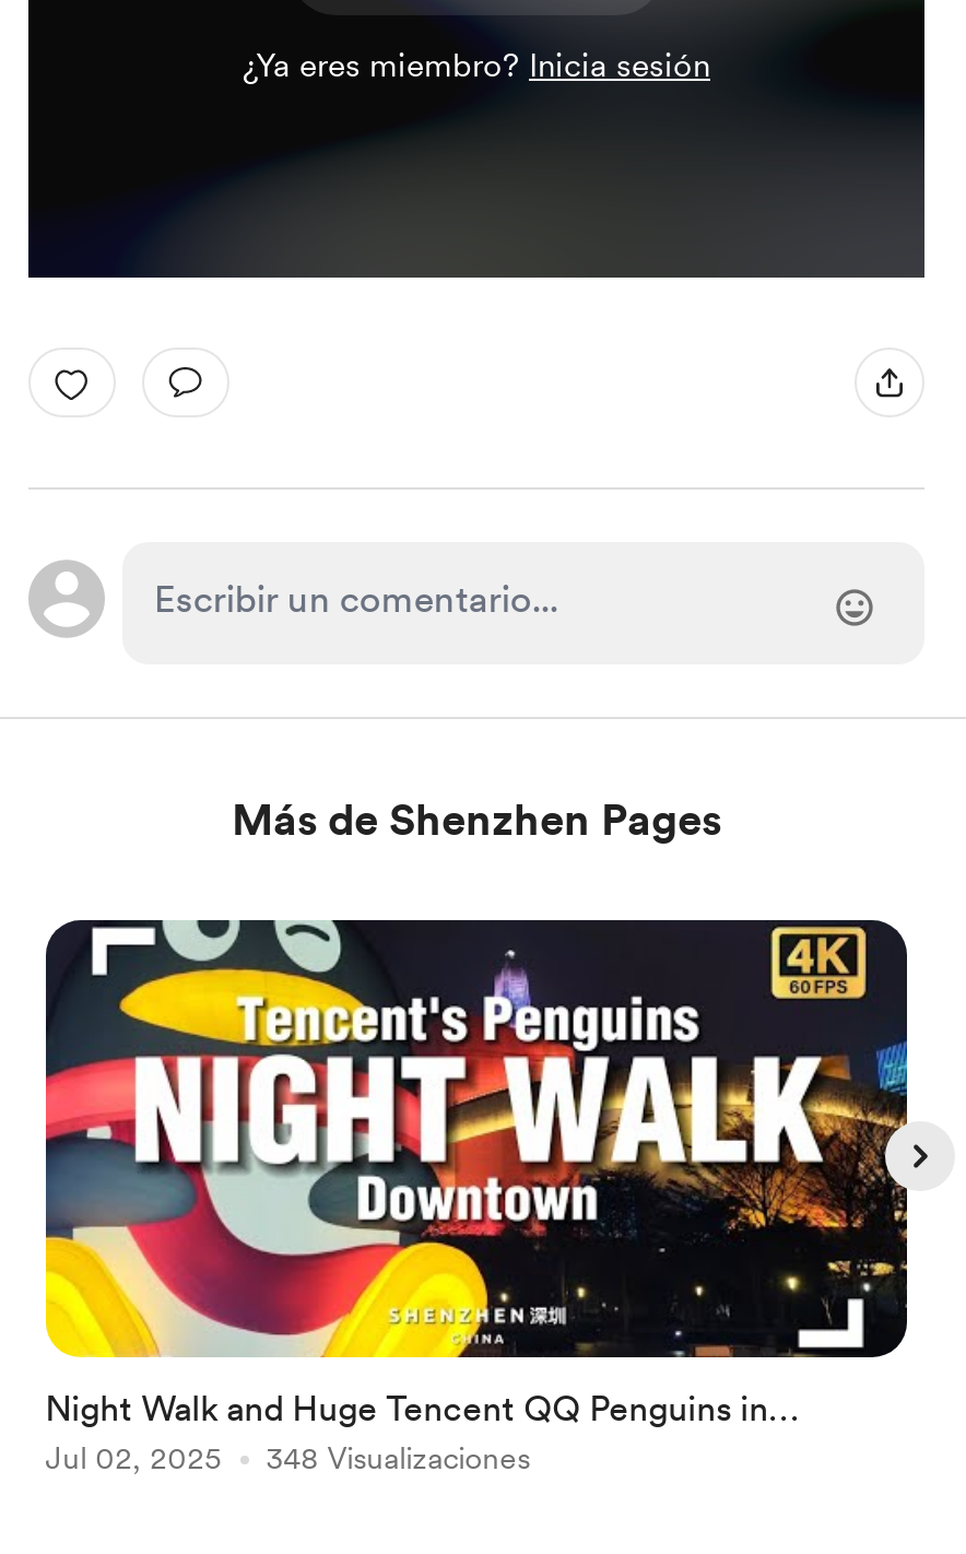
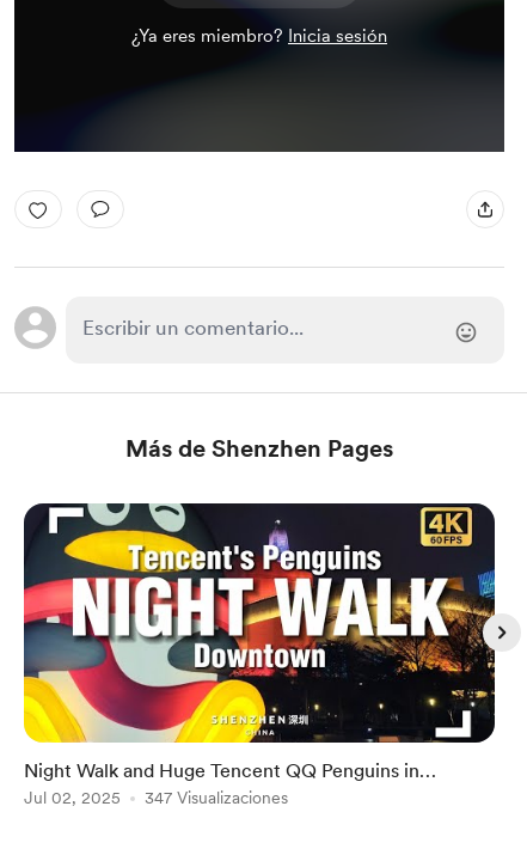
[266,1440,530,1475] 348 Visualizaciones -> [144,788,288,807] 347 Visualizaciones

